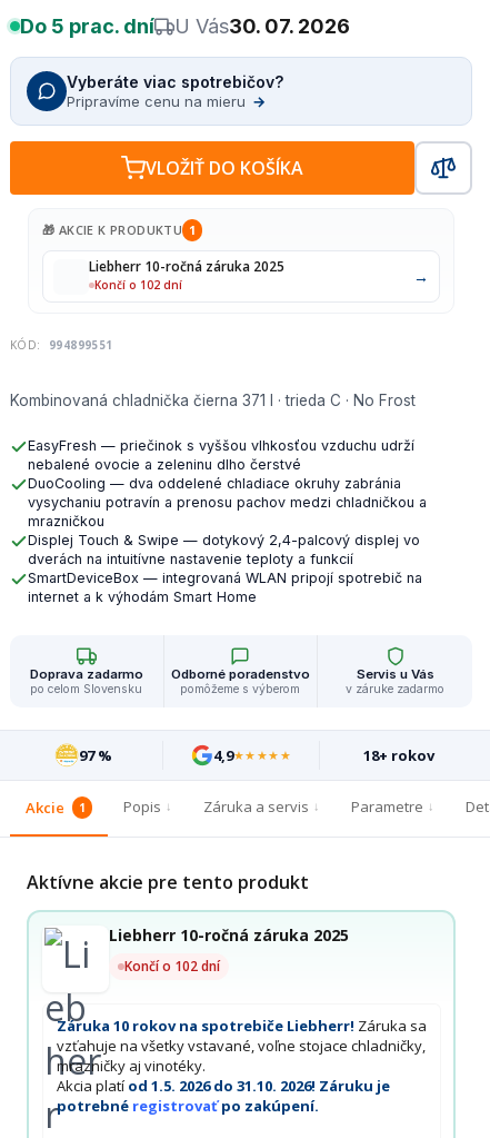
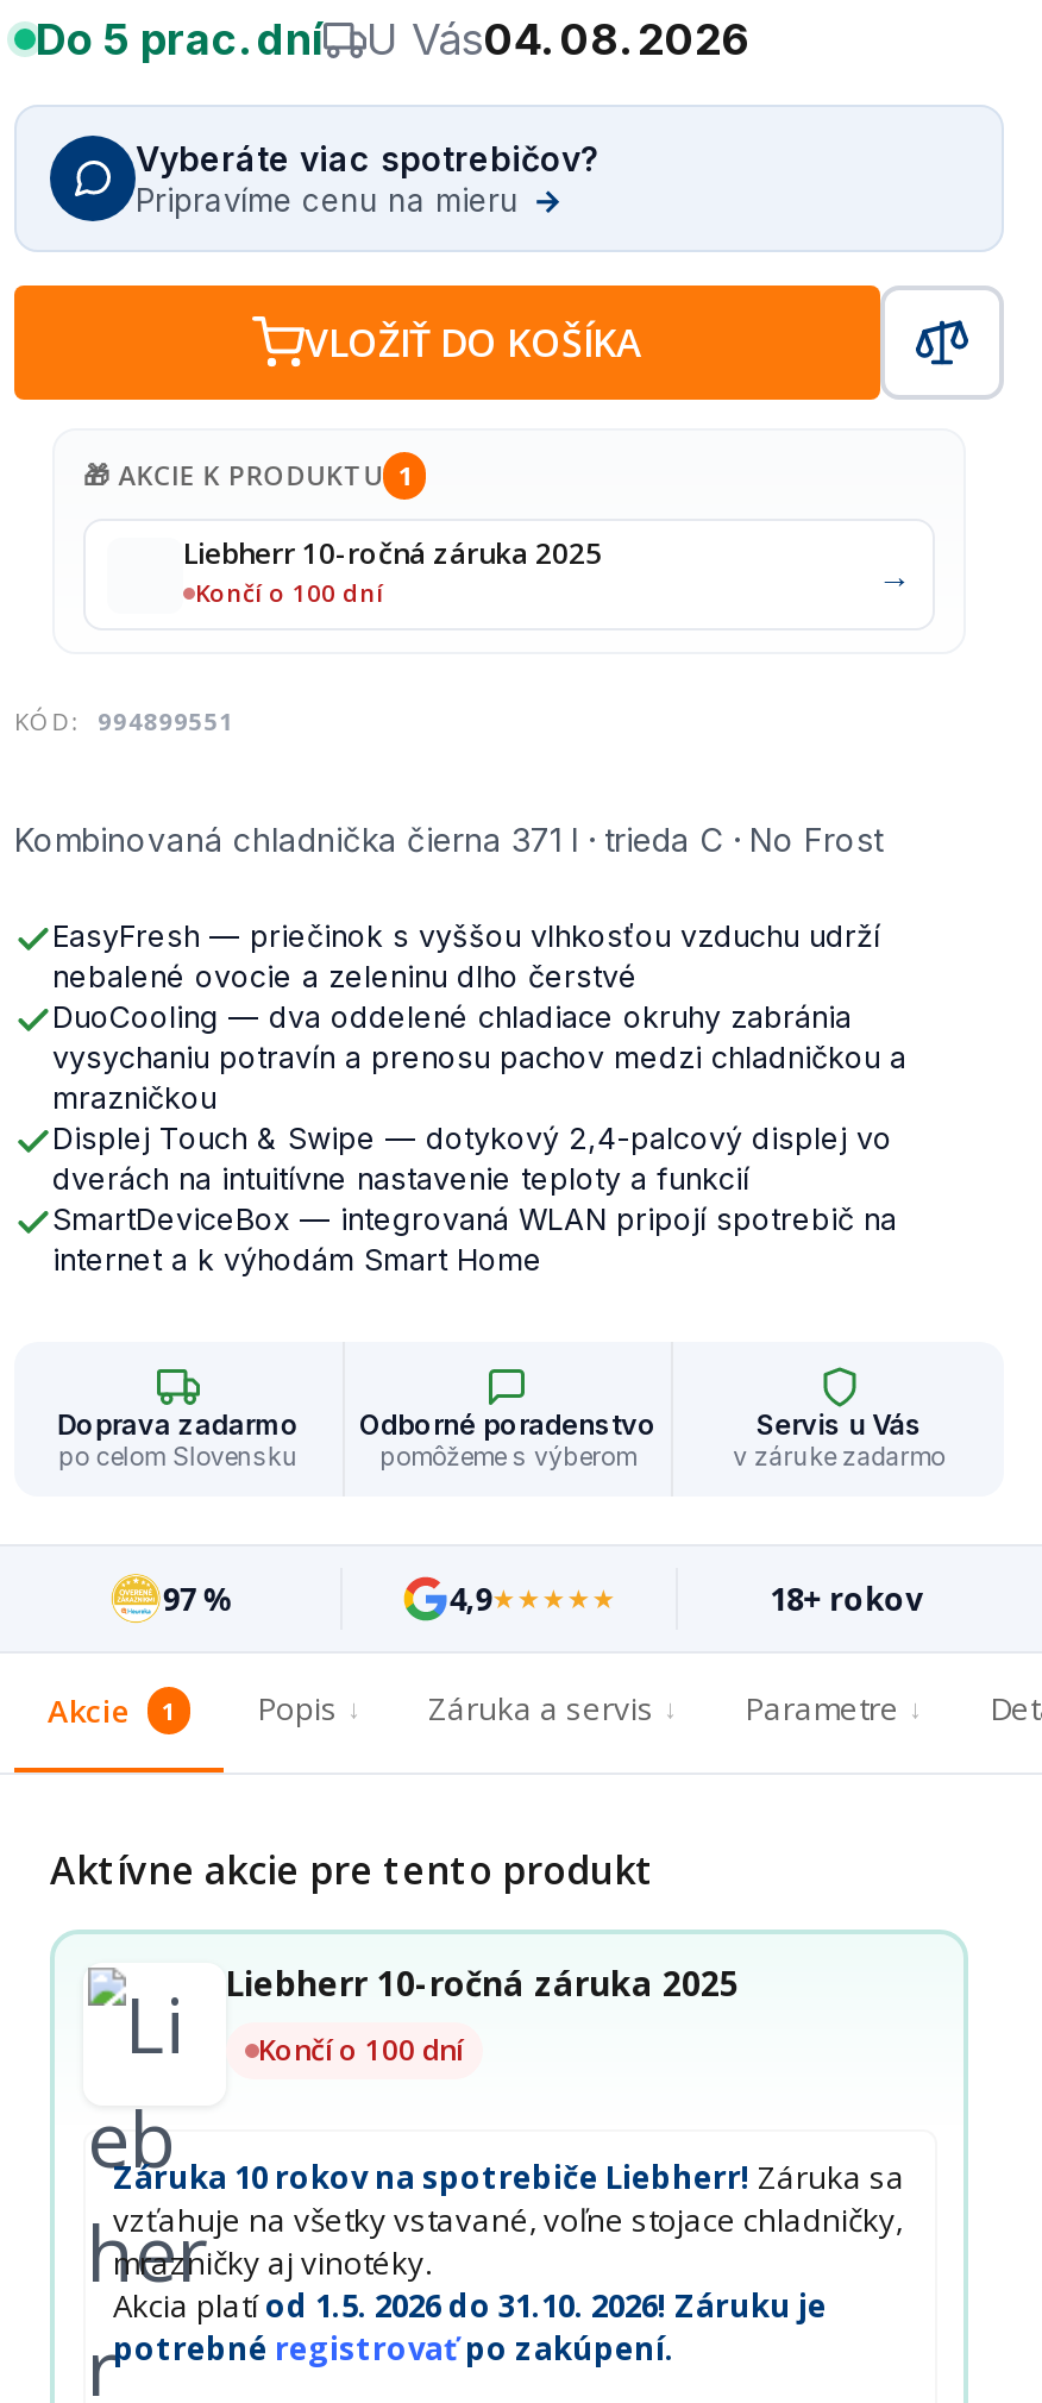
[20,14,350,38] Do 5 prac. dní U Vás30. 07. 2026 -> [36,14,749,64] Do 5 prac. dní U Vás04. 08. 2026
[94,277,182,293] Končí o 102 dní -> [195,576,383,609] Končí o 100 dní
[124,956,219,975] Končí o 102 dní -> [258,2028,463,2069] Končí o 100 dní

